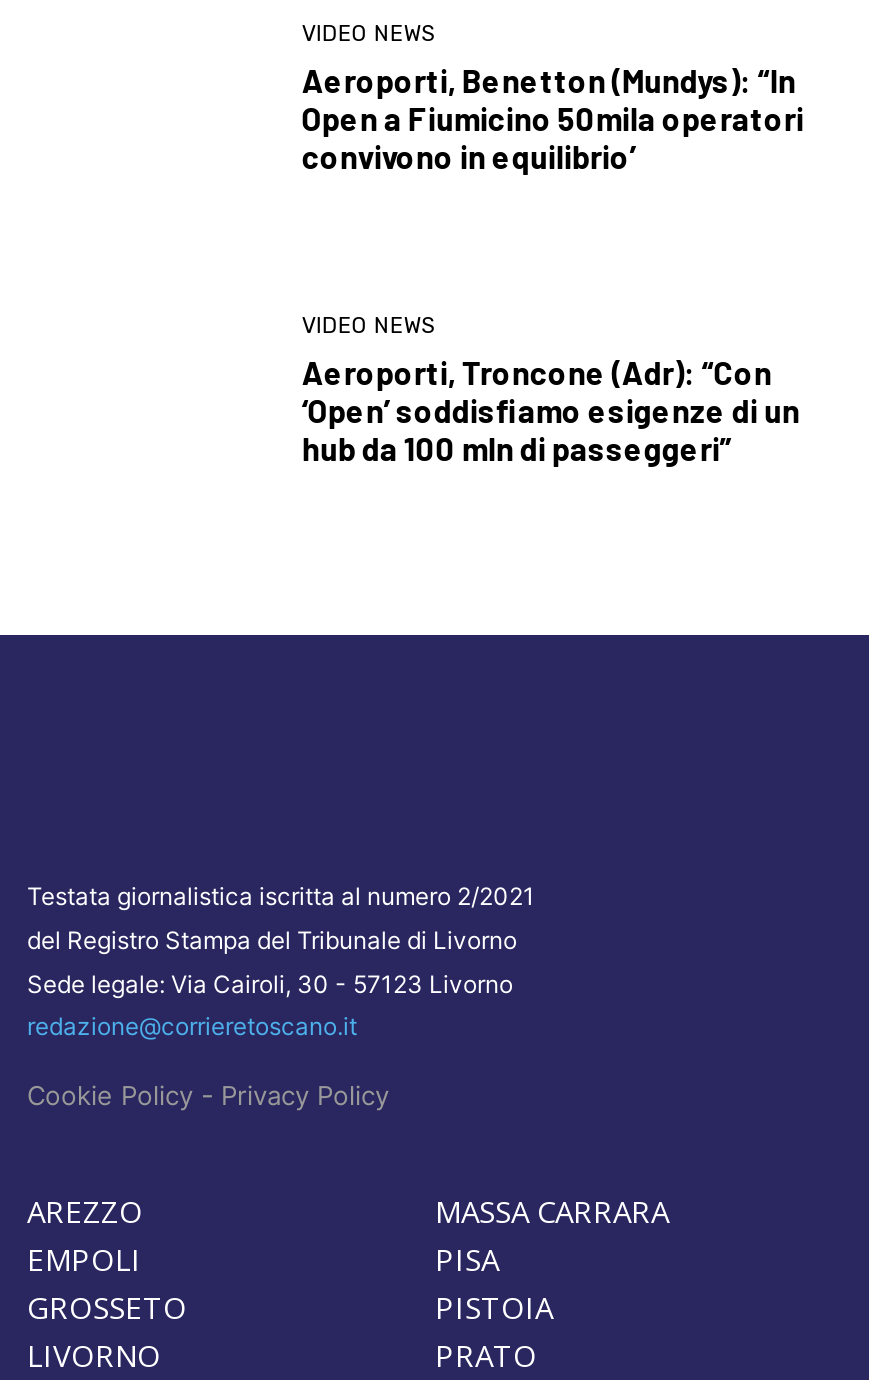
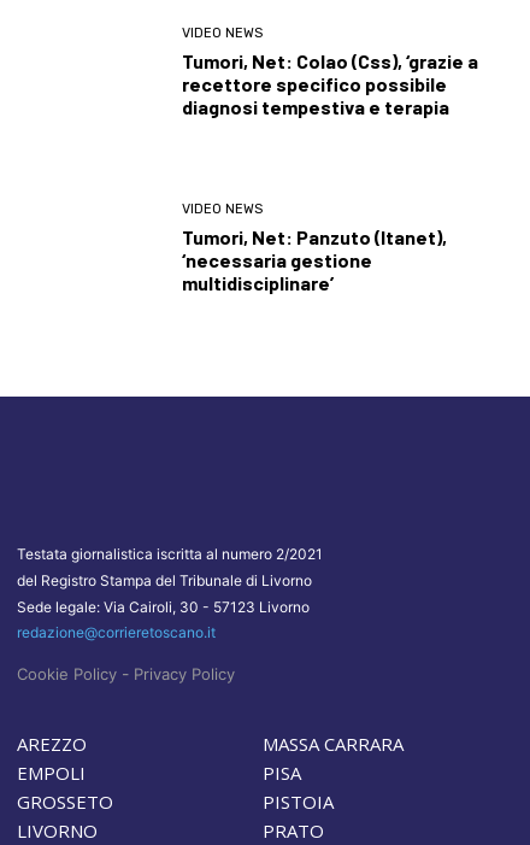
[302,60,804,174] Aeroporti, Benetton (Mundys): “In | Open a Fiumicino 50mila operatori | convivono in equilibrio’ -> [182,49,479,118] Tumori, Net: Colao (Css), ‘grazie a | recettore specifico possibile | diagnosi tempestiva e terapia
[302,353,800,467] Aeroporti, Troncone (Adr): “Con | ‘Open’ soddisfiamo esigenze di un | hub da 100 mln di passeggeri” -> [182,226,447,295] Tumori, Net: Panzuto (Itanet), | ‘necessaria gestione | multidisciplinare’

